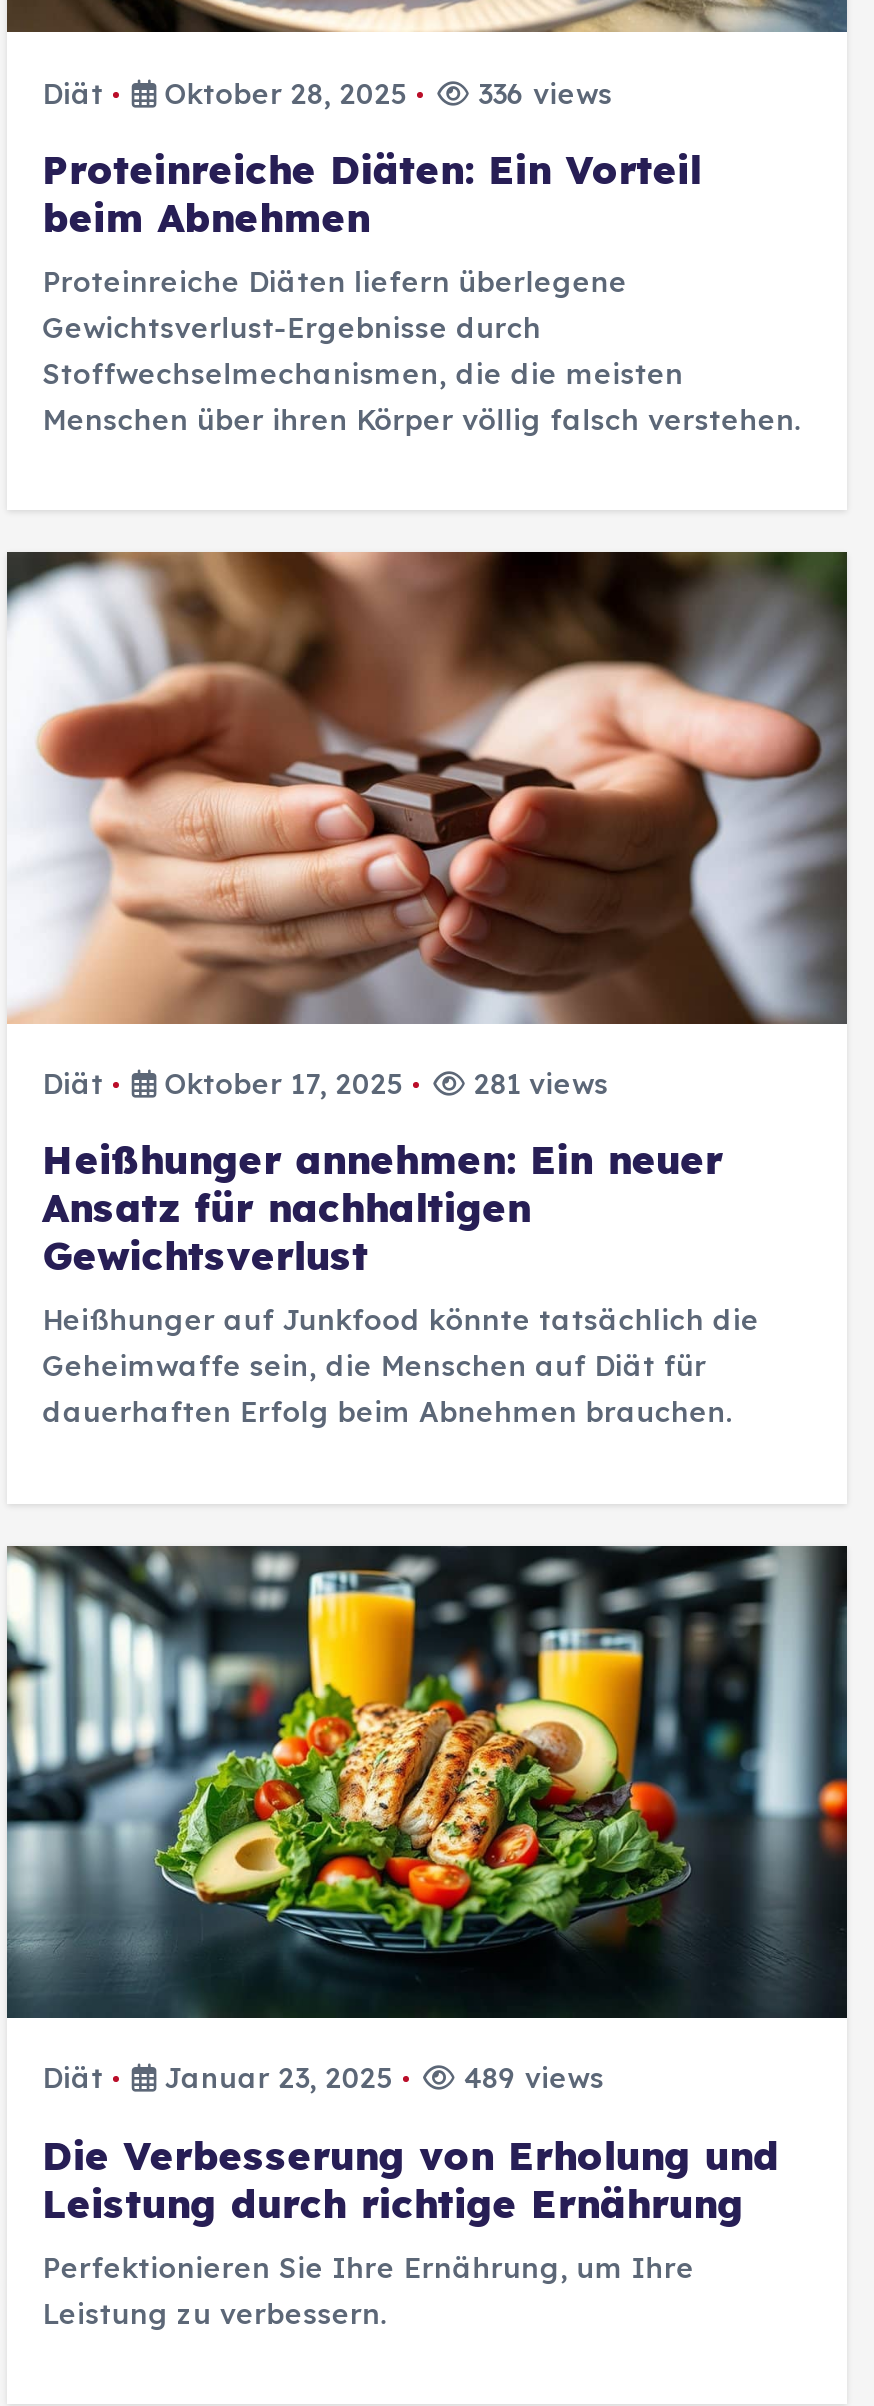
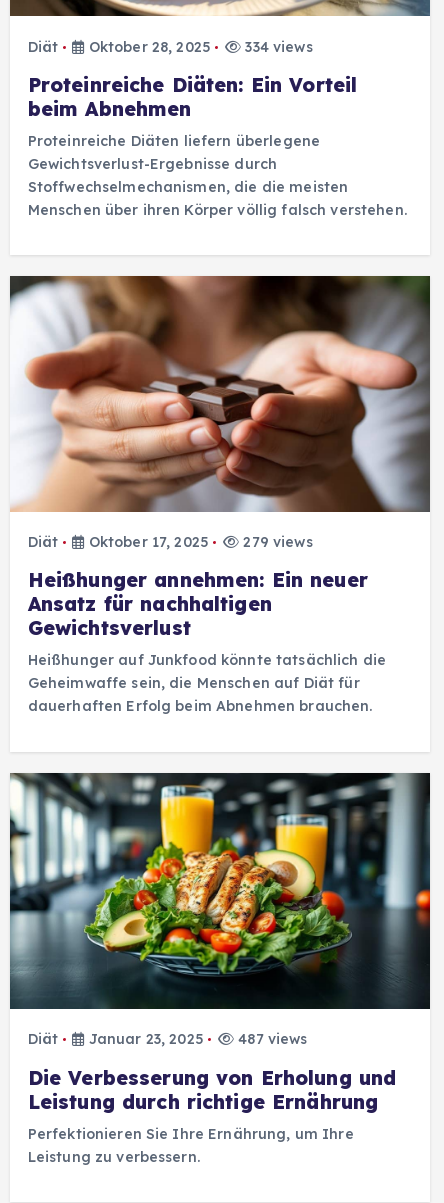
[42,76,612,112] Diät Oktober 28, 2025 336 views -> [28,38,313,56] Diät Oktober 28, 2025 334 views
[42,1067,608,1103] Diät Oktober 17, 2025 281 views -> [28,533,313,551] Diät Oktober 17, 2025 279 views
[42,2061,604,2097] Diät Januar 23, 2025 489 views -> [28,1030,308,1048] Diät Januar 23, 2025 487 views

